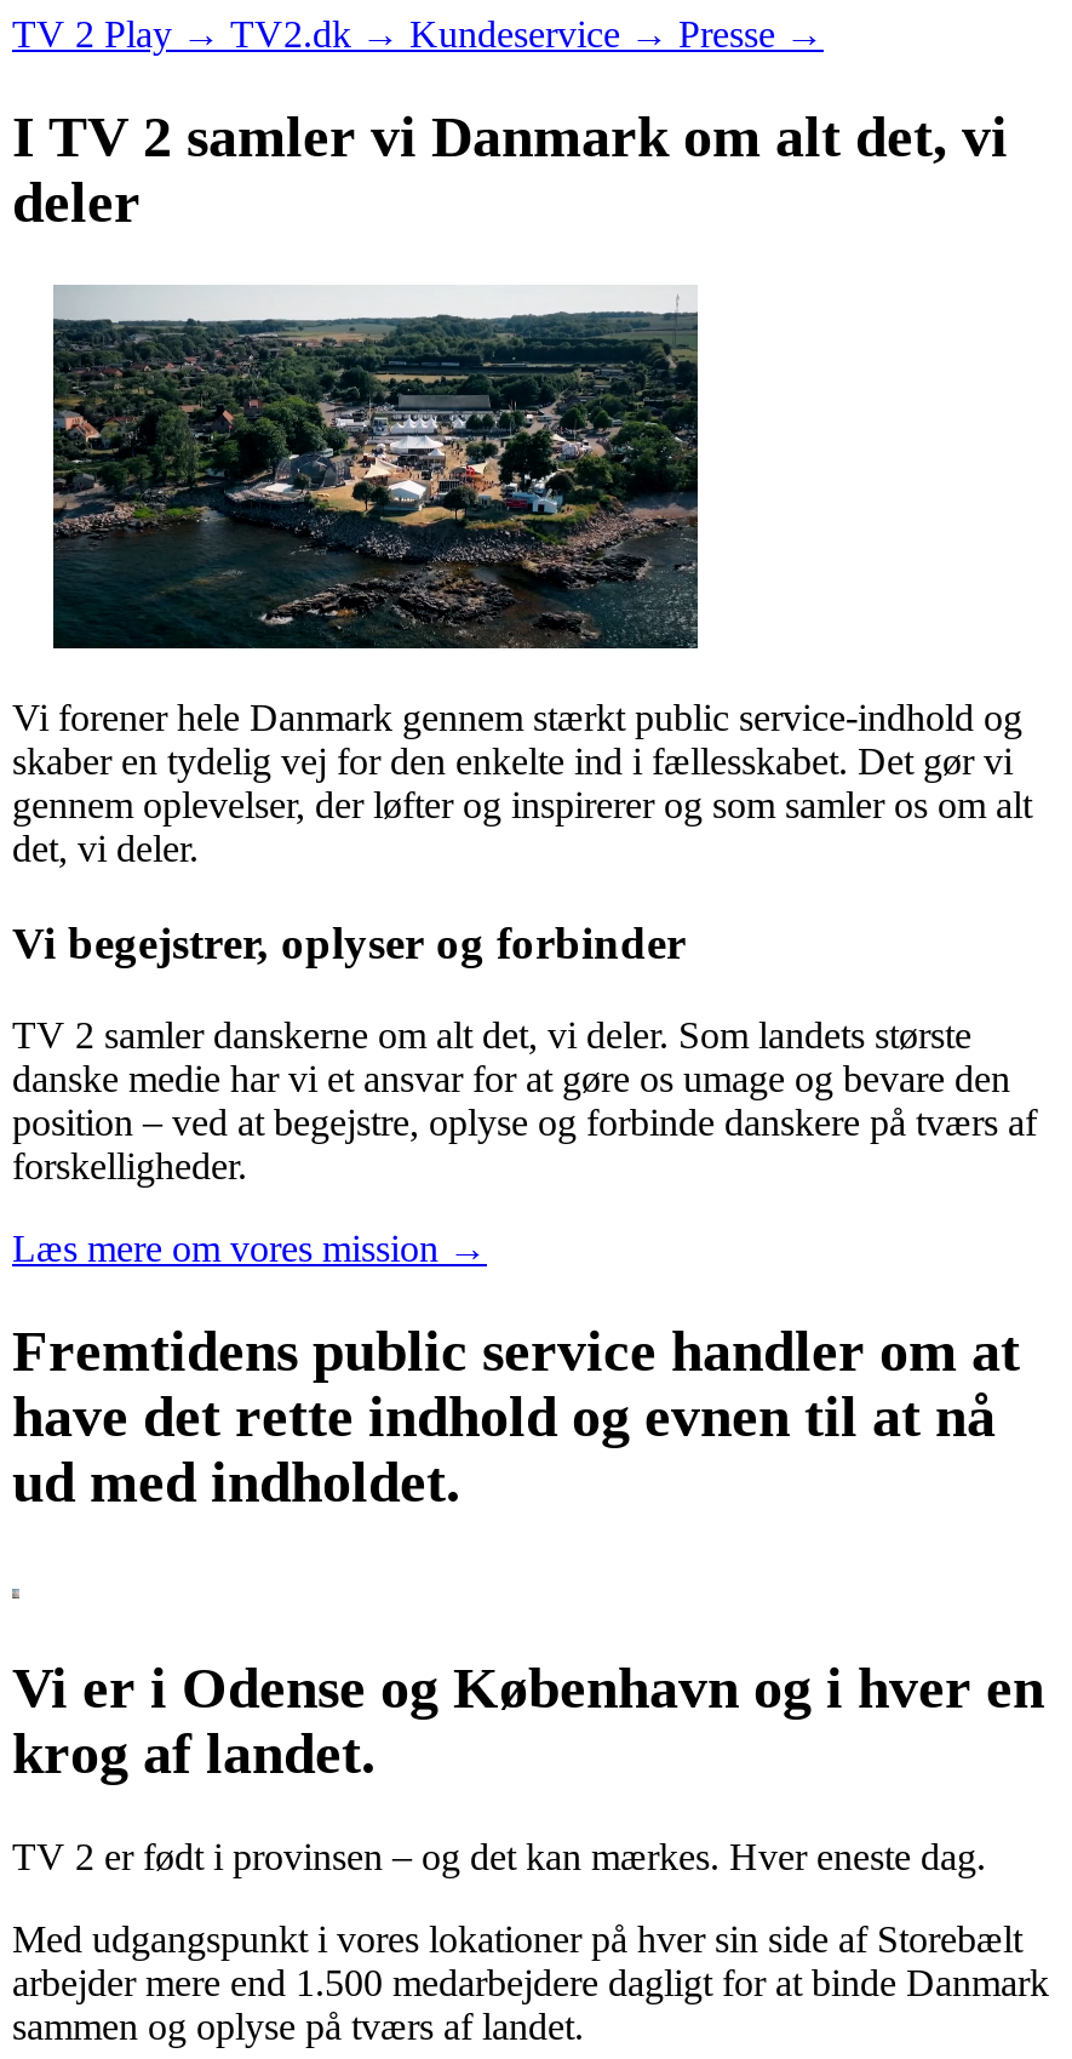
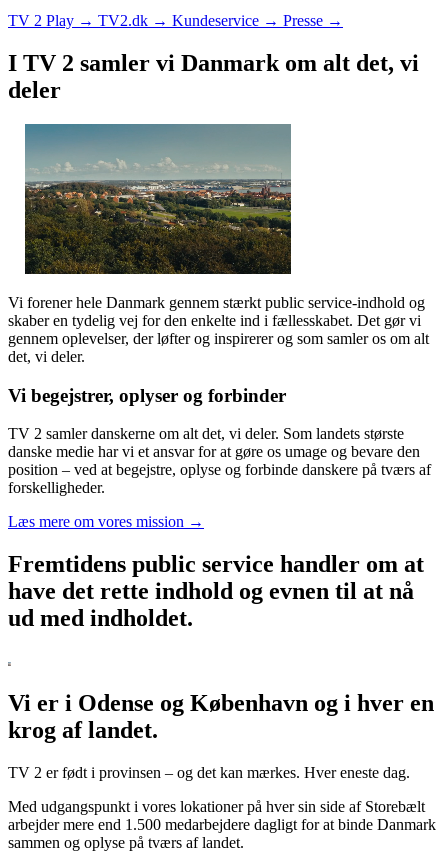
[51,287,698,648] [image] -> [24,123,292,274] [image]

